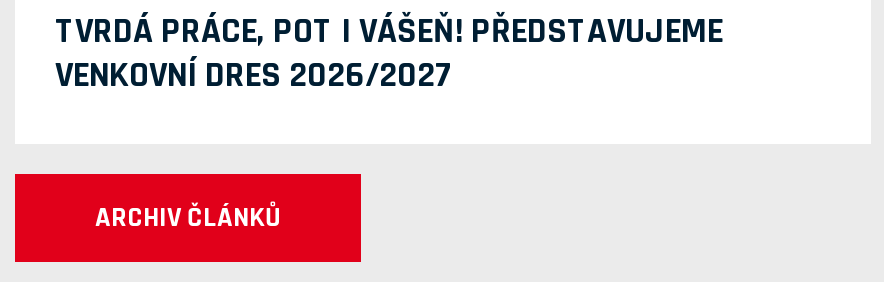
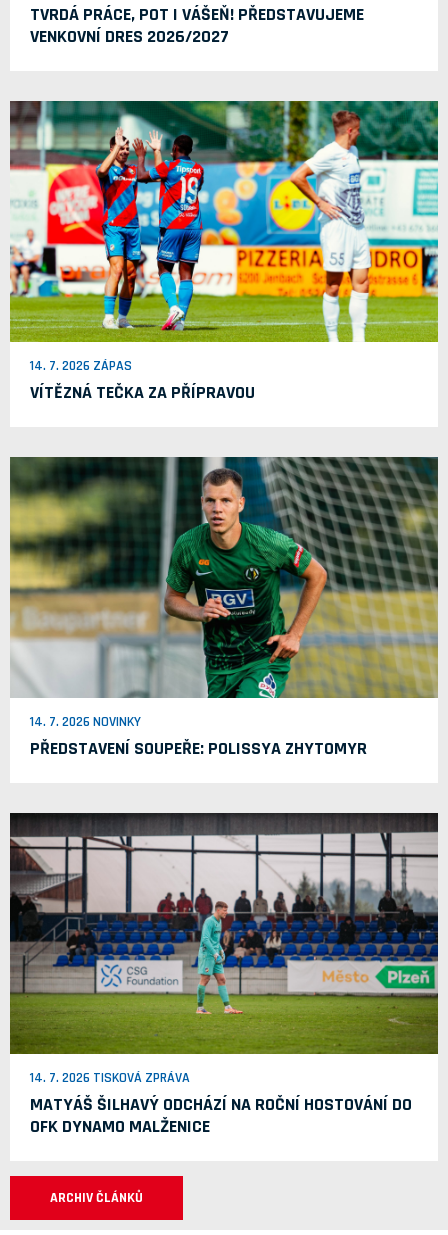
none -> [9,99,439,404] [image] | 14. 7. 2026 ZÁPAS | VÍTĚZNÁ TEČKA ZA PŘÍPRAVOU
none -> [9,455,439,760] [image] | 14. 7. 2026 NOVINKY | PŘEDSTAVENÍ SOUPEŘE: POLISSYA ZHYTOMYR
none -> [9,811,439,1138] [image] | 14. 7. 2026 TISKOVÁ ZPRÁVA | MATYÁŠ ŠILHAVÝ ODCHÁZÍ NA ROČNÍ HOSTOVÁNÍ DO | OFK DYNAMO MALŽENICE

